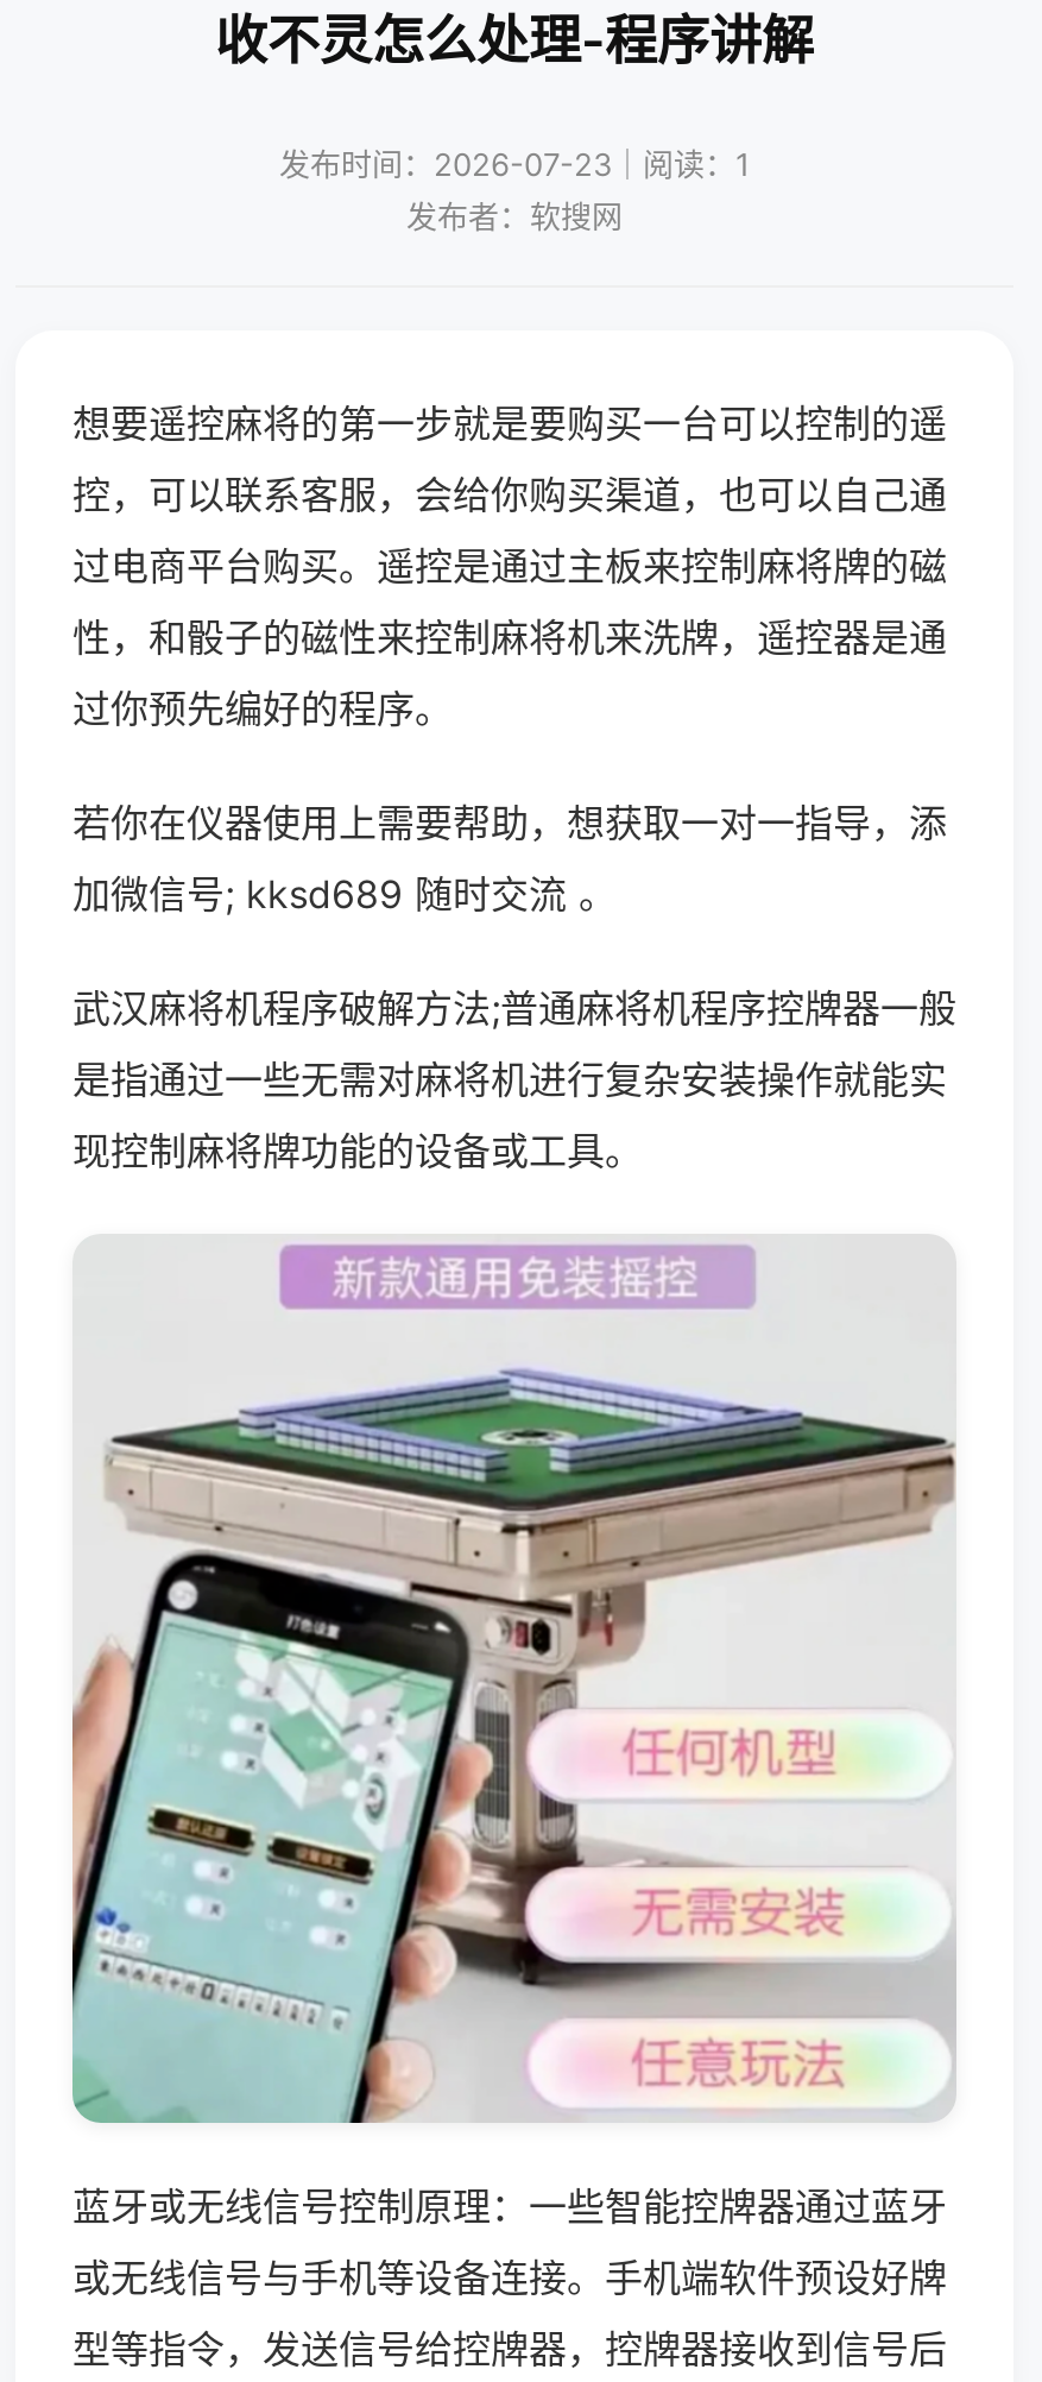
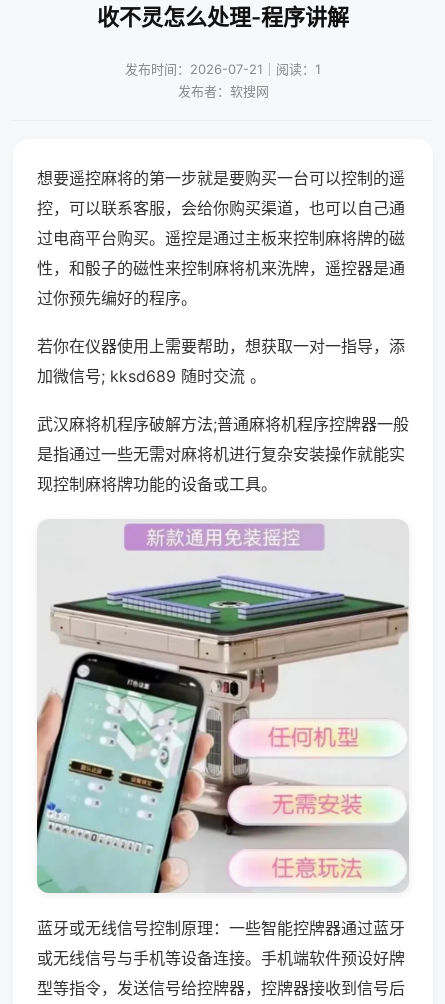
[279,145,750,183] 发布时间：2026-07-23｜阅读：1 -> [125,61,321,77] 发布时间：2026-07-21｜阅读：1

